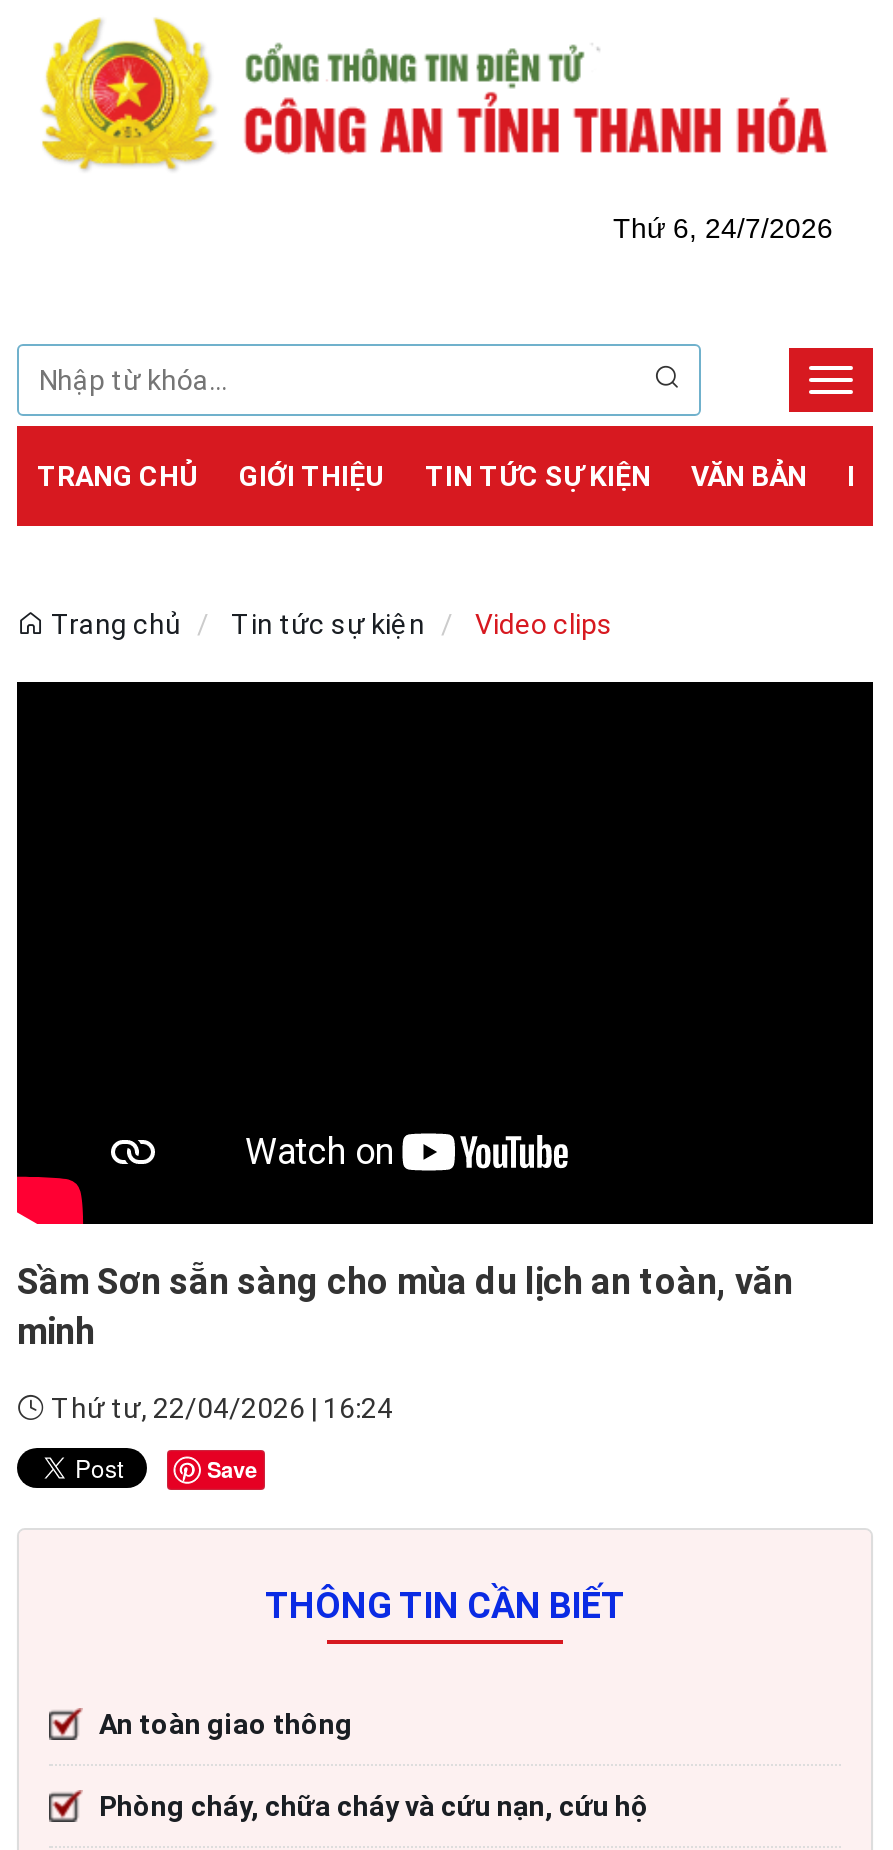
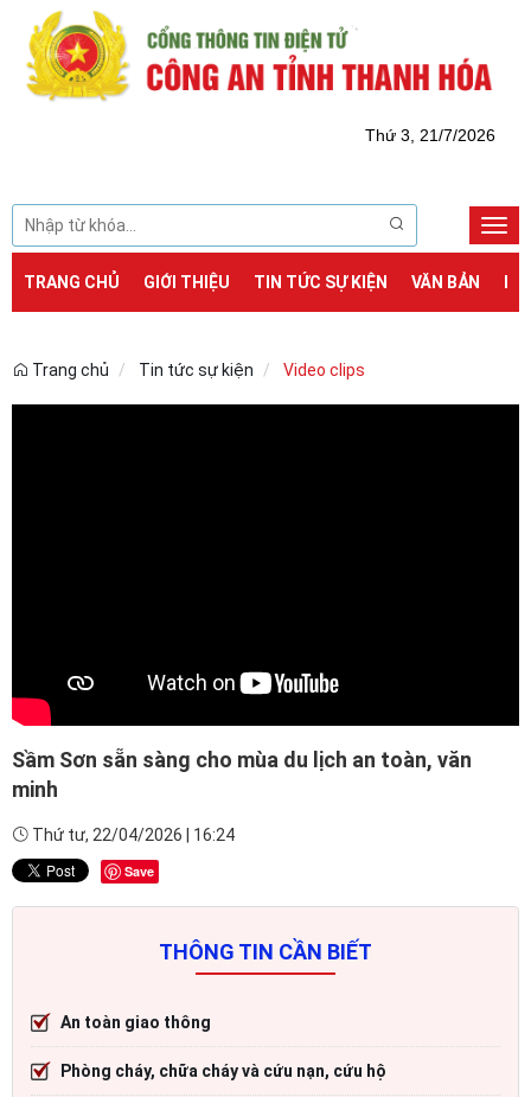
[613,212,833,244] Thứ 6, 24/7/2026 -> [365,126,495,145] Thứ 3, 21/7/2026

